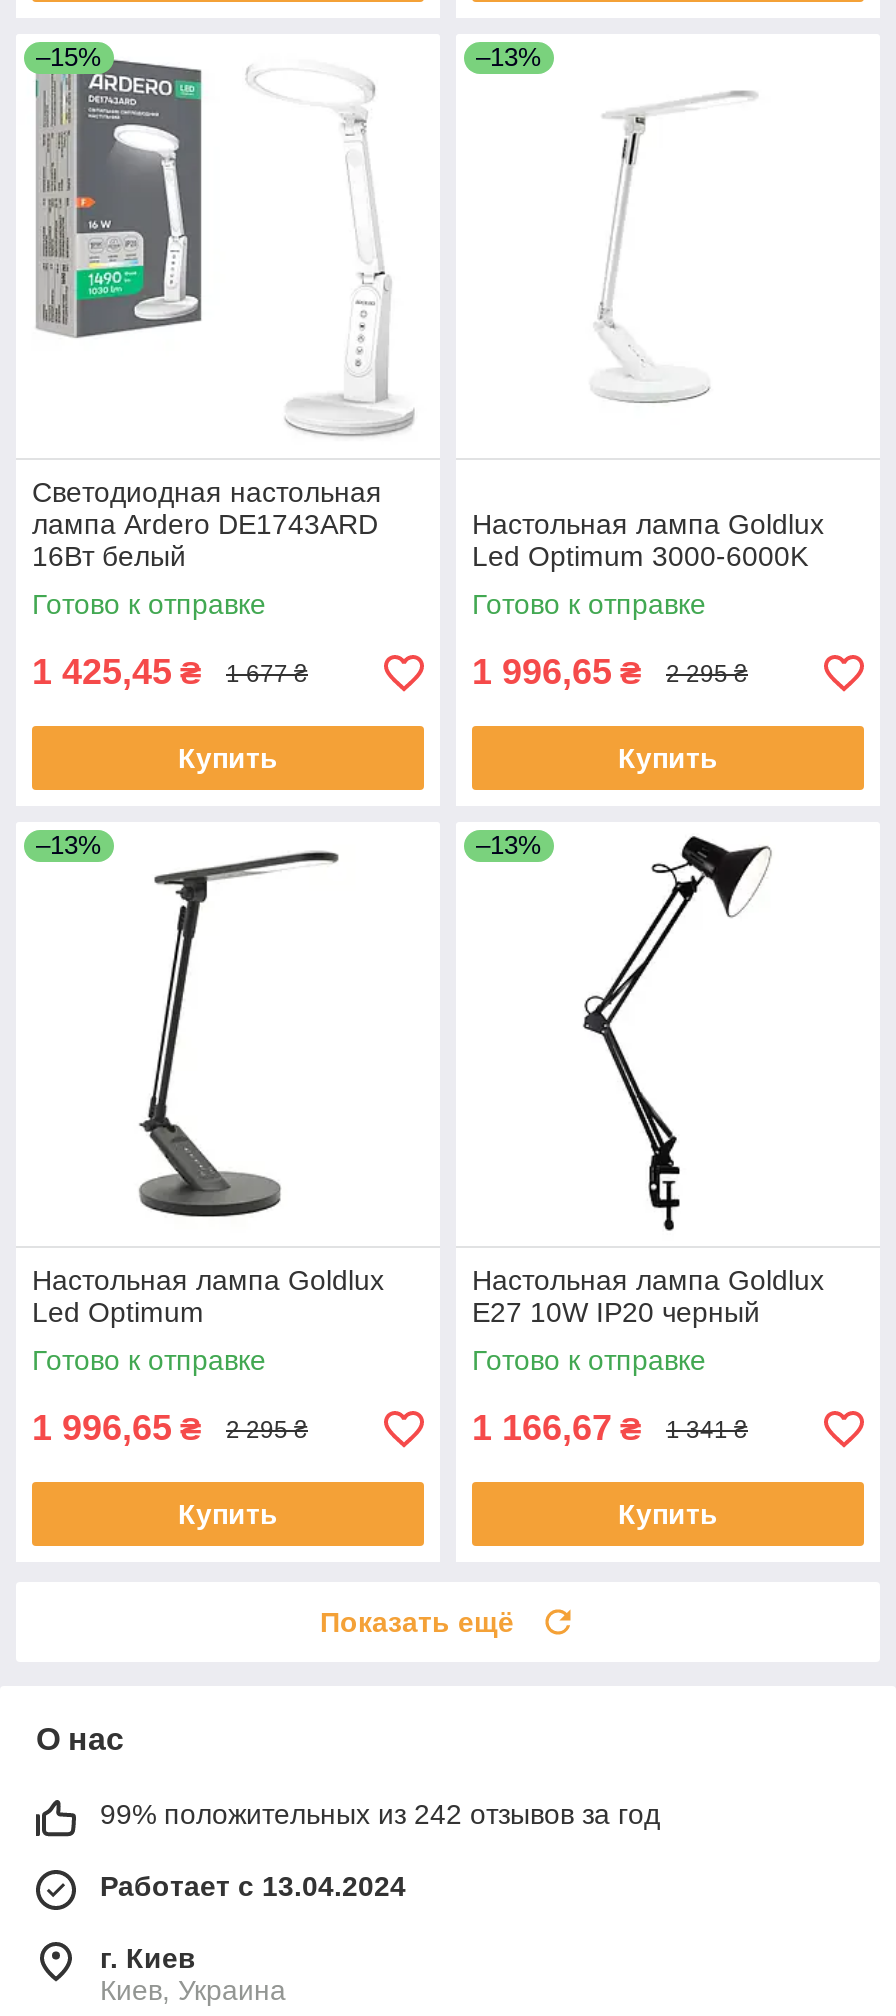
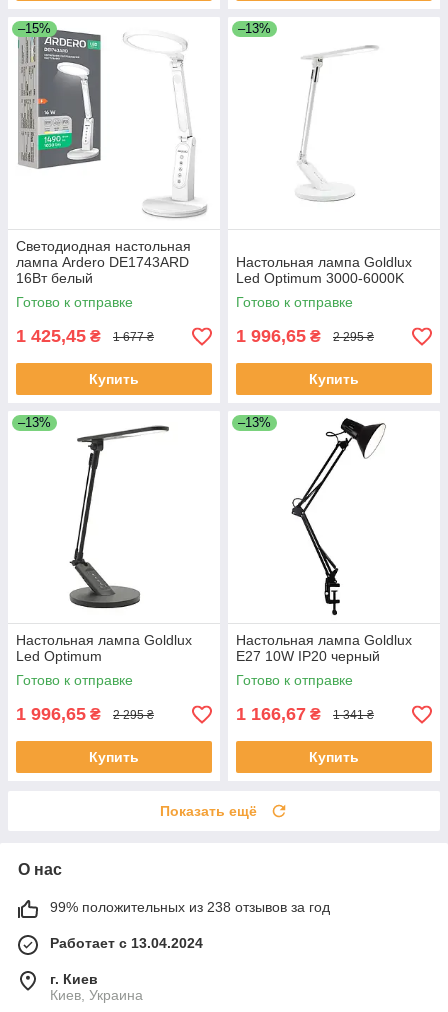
[100,1799,660,1831] 99% положительных из 242 отзывов за год -> [50,899,330,915] 99% положительных из 238 отзывов за год

